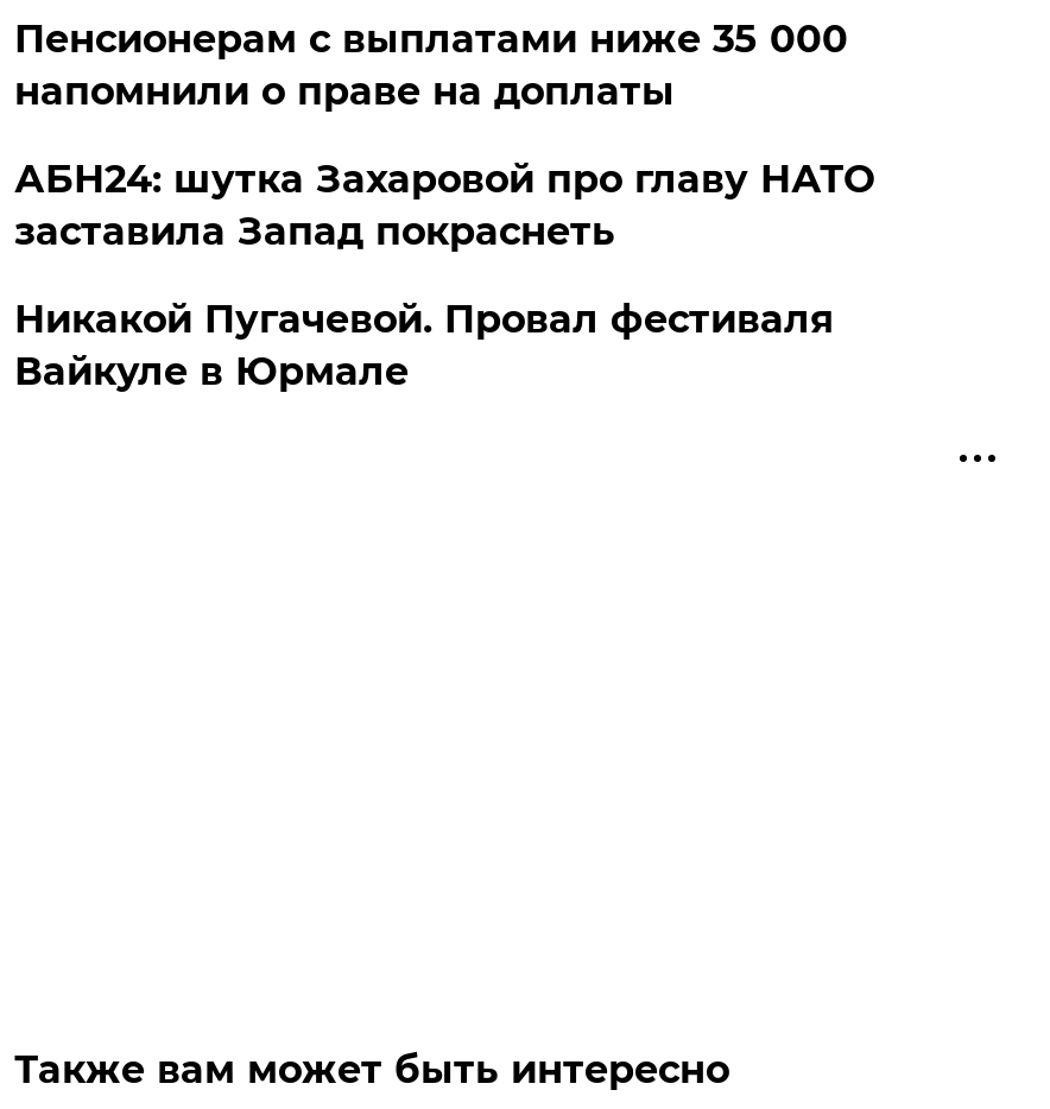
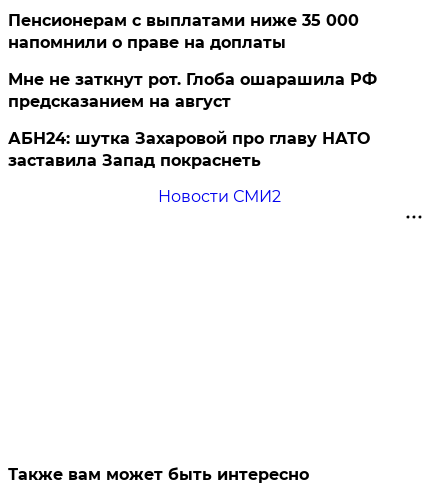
none -> [8,70,377,111] Мне не заткнут рот. Глоба ошарашила РФ | предсказанием на август
moved [14,156,874,254] -> [8,129,370,170]: АБН24: шутка Захаровой про главу НАТО | заставила Запад покраснеть
[14,297,834,394] Никакой Пугачевой. Провал фестиваля | Вайкуле в Юрмале -> [158,187,281,206] Новости СМИ2

